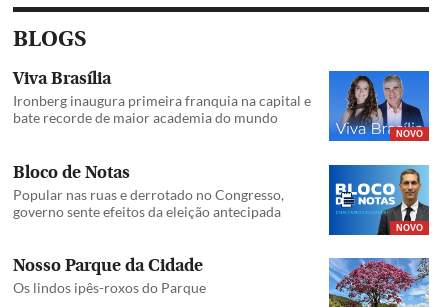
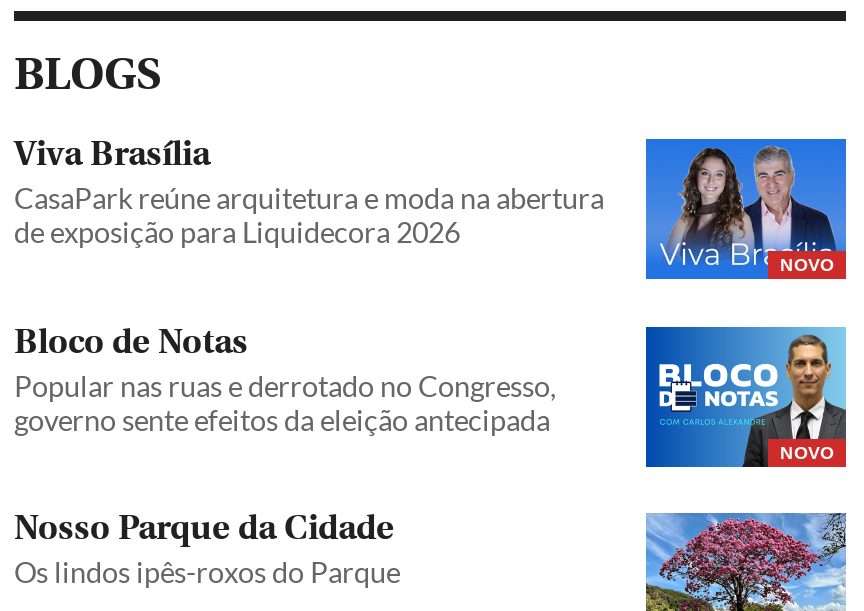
[13,92,311,126] Ironberg inaugura primeira franquia na capital e | bate recorde de maior academia do mundo -> [14,182,604,250] CasaPark reúne arquitetura e moda na abertura | de exposição para Liquidecora 2026

